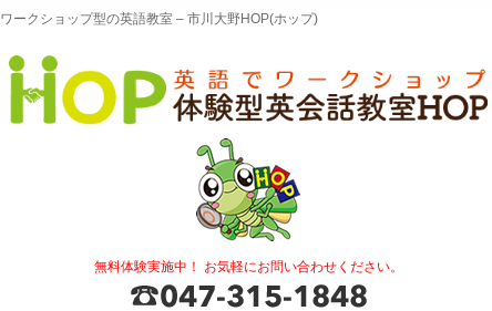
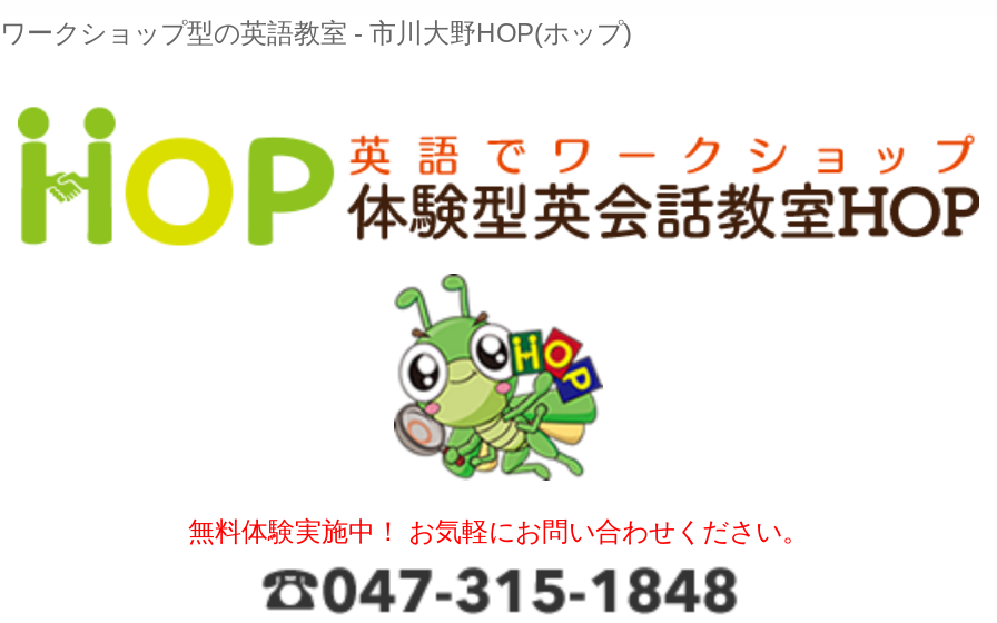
[0,11,318,27] ワークショップ型の英語教室 – 市川大野HOP(ホップ) -> [0,18,632,49] ワークショップ型の英語教室 - 市川大野HOP(ホップ)

